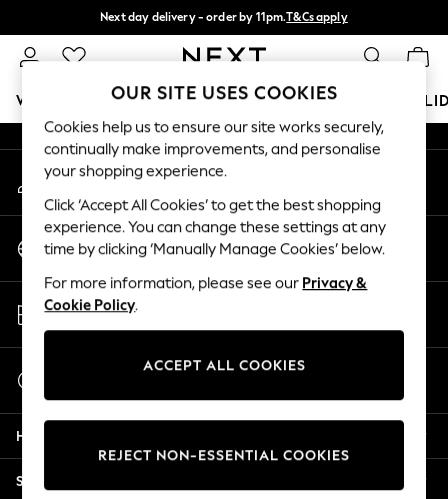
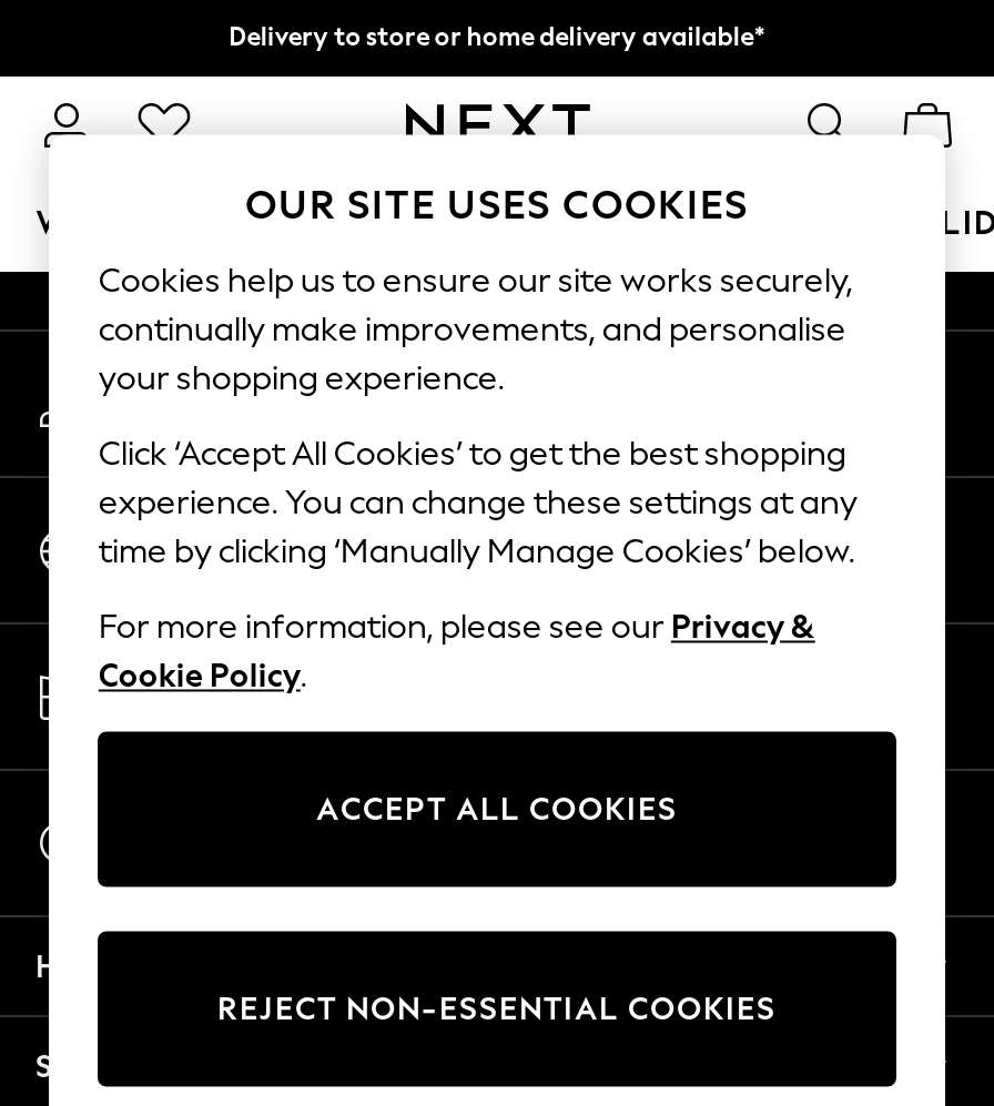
[100,10,348,24] Next day delivery - order by 11pm.T&Cs apply -> [229,21,765,52] Delivery to store or home delivery available*

